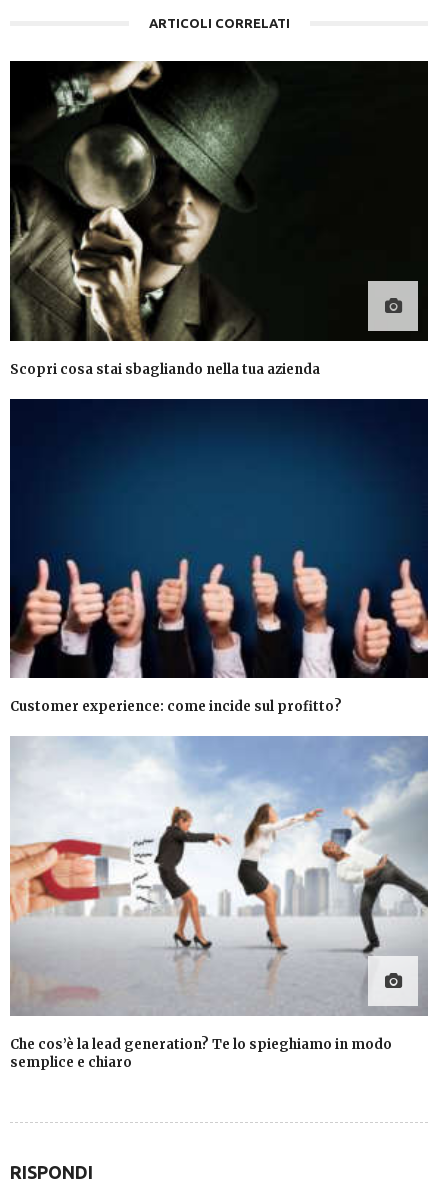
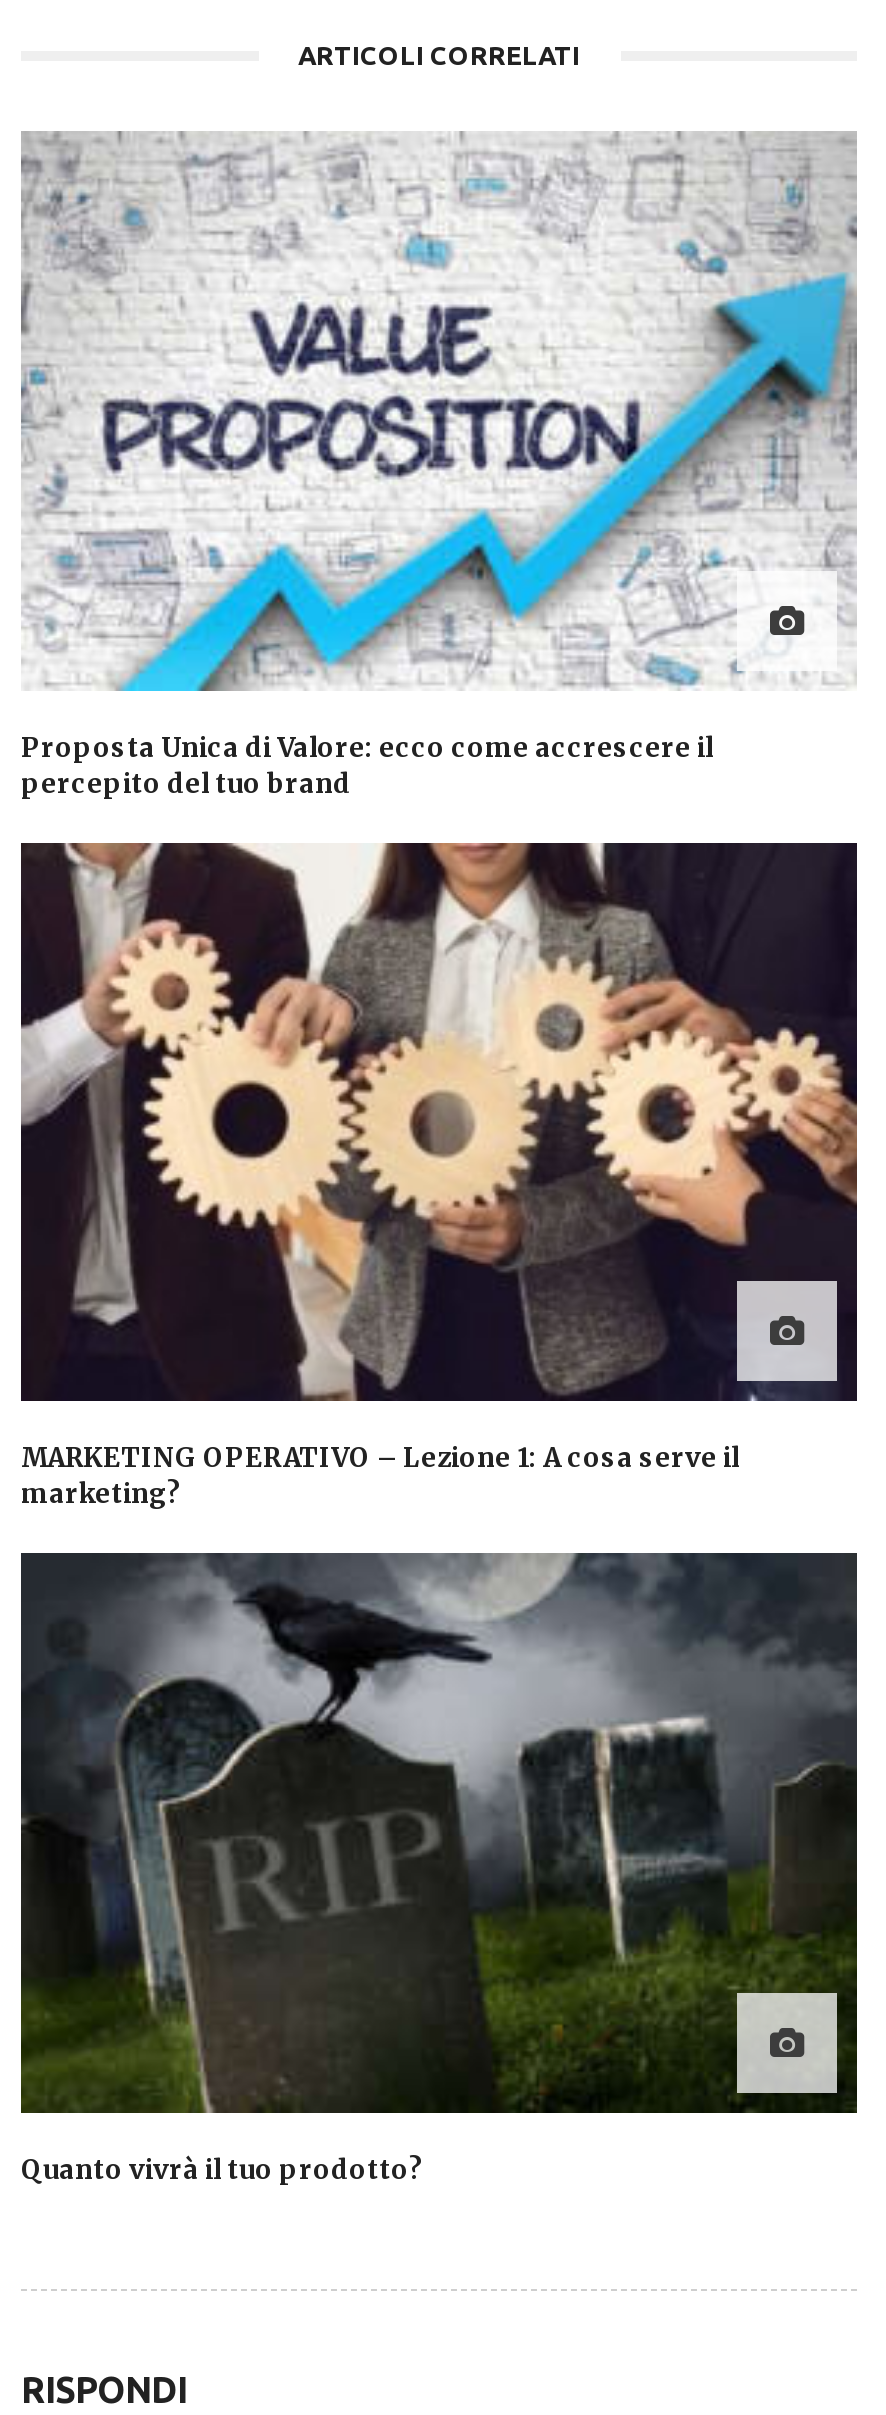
[9,60,429,378] [image] | Scopri cosa stai sbagliando nella tua azienda -> [21,131,859,800] [image] | Proposta Unica di Valore: ecco come accrescere il | percepito del tuo brand
[10,398,429,715] [image] | Customer experience: come incide sul profitto? -> [19,841,859,1512] [image] | MARKETING OPERATIVO – Lezione 1: A cosa serve il | marketing?
[9,735,429,1071] [image] | Che cos’è la lead generation? Te lo spieghiamo in modo | semplice e chiaro -> [19,1517,859,2187] [image] | Quanto vivrà il tuo prodotto?

